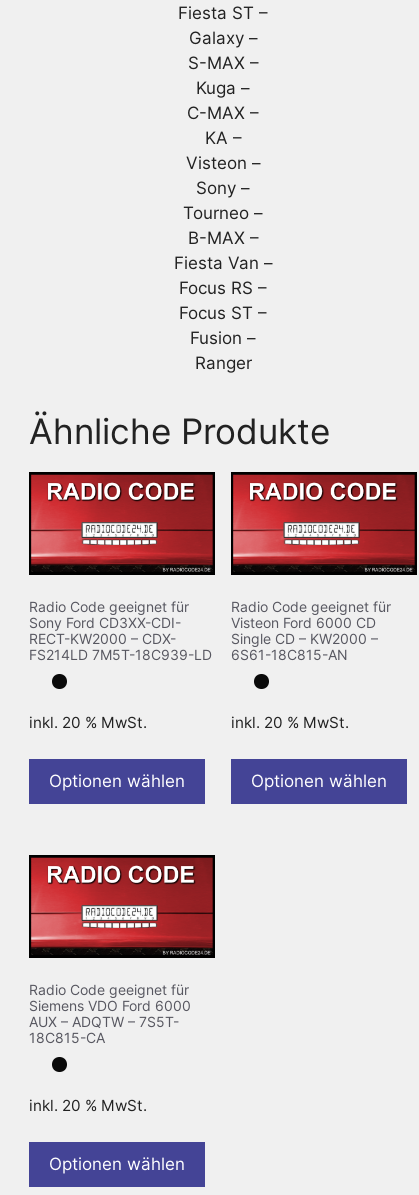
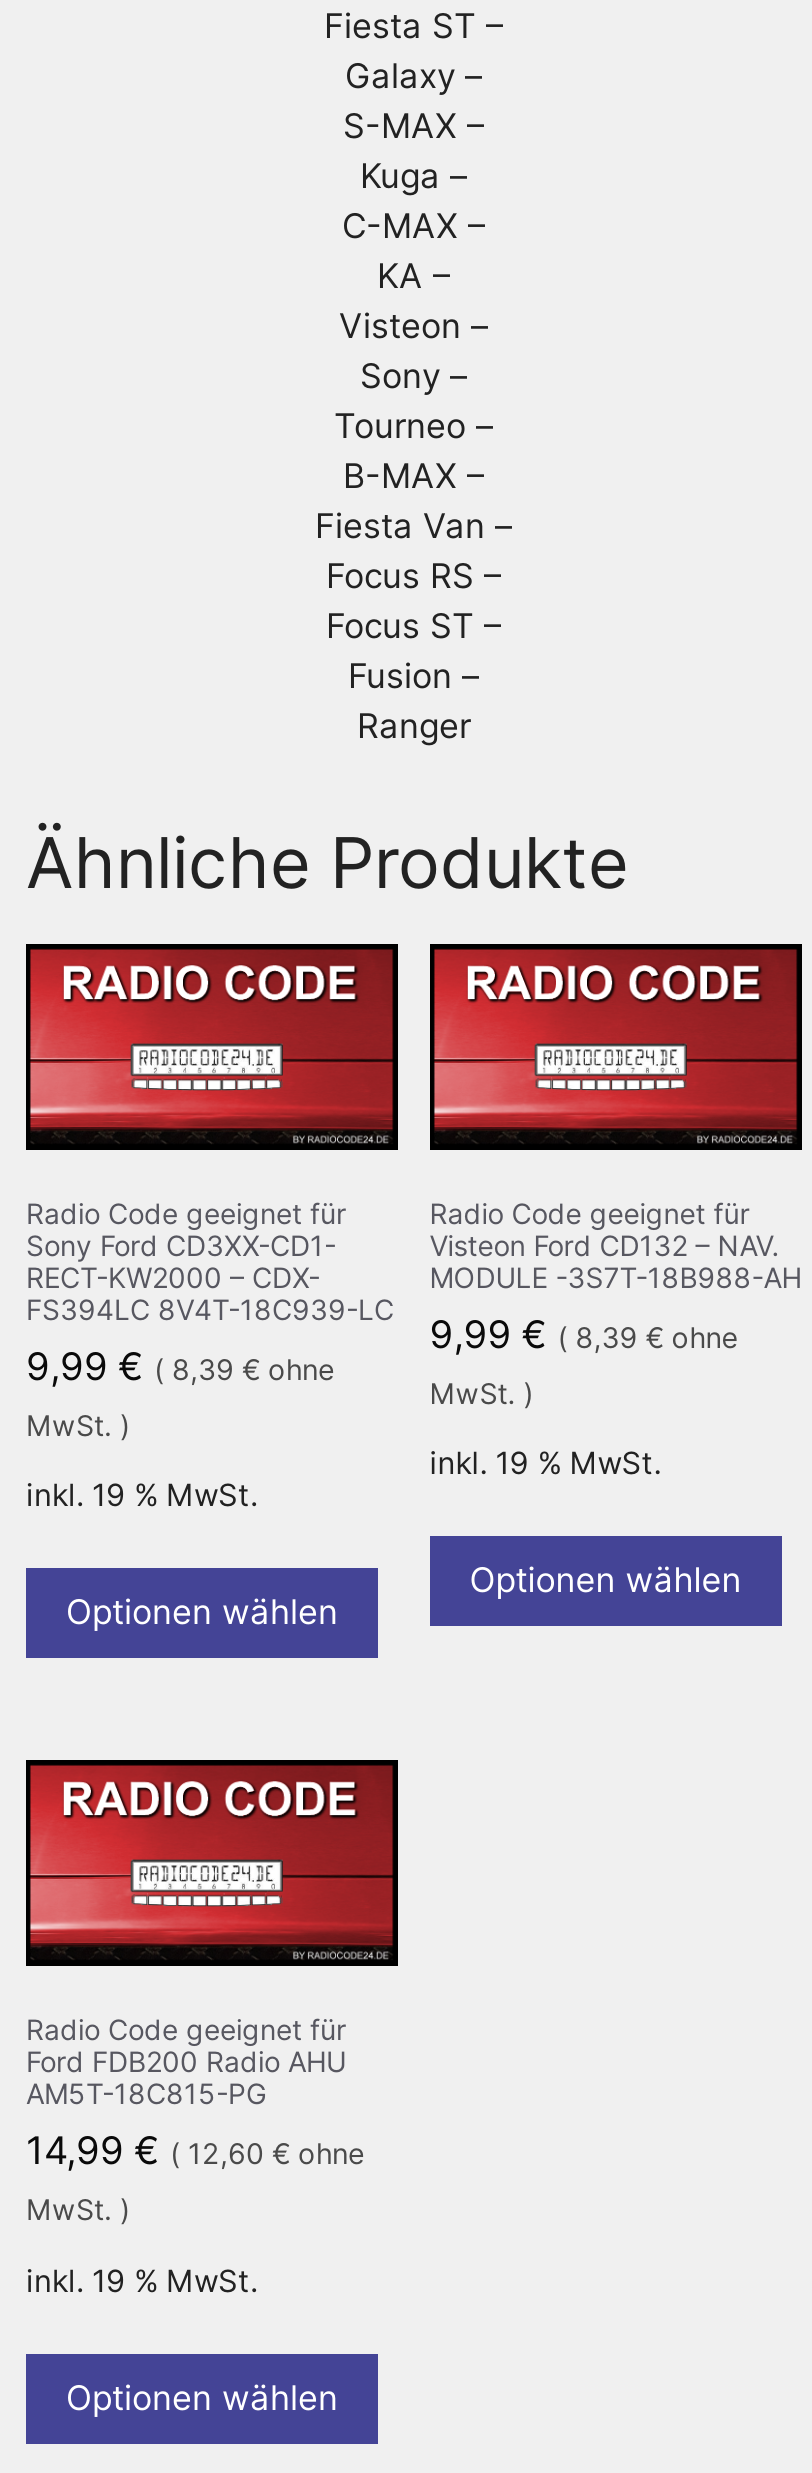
[29,614,181,631] Sony Ford CD3XX-CDI- -> [26,1228,336,1262] Sony Ford CD3XX-CD1-
[231,614,378,663] Visteon Ford 6000 CD | Single CD – KW2000 – | 6S61-18C815-AN -> [430,1228,802,1410] Visteon Ford CD132 – NAV. | MODULE -3S7T-18B988-AH | 9,99 € (8,39 €ohne | MwSt. )
[29,646,212,663] FS214LD 7M5T-18C939-LD -> [26,1292,394,1442] FS394LC 8V4T-18C939-LC | 9,99 € (8,39 €ohne | MwSt. )
[29,713,147,732] inkl. 20 % MwSt. -> [26,1477,258,1515] inkl. 19 % MwSt.
[231,713,349,732] inkl. 20 % MwSt. -> [430,1445,662,1483] inkl. 19 % MwSt.
[29,997,191,1046] Siemens VDO Ford 6000 | AUX – ADQTW – 7S5T- | 18C815-CA -> [26,2045,364,2227] Ford FDB200 Radio AHU | AM5T-18C815-PG | 14,99 € (12,60 €ohne | MwSt. )
[29,1096,147,1115] inkl. 20 % MwSt. -> [26,2261,258,2299] inkl. 19 % MwSt.

